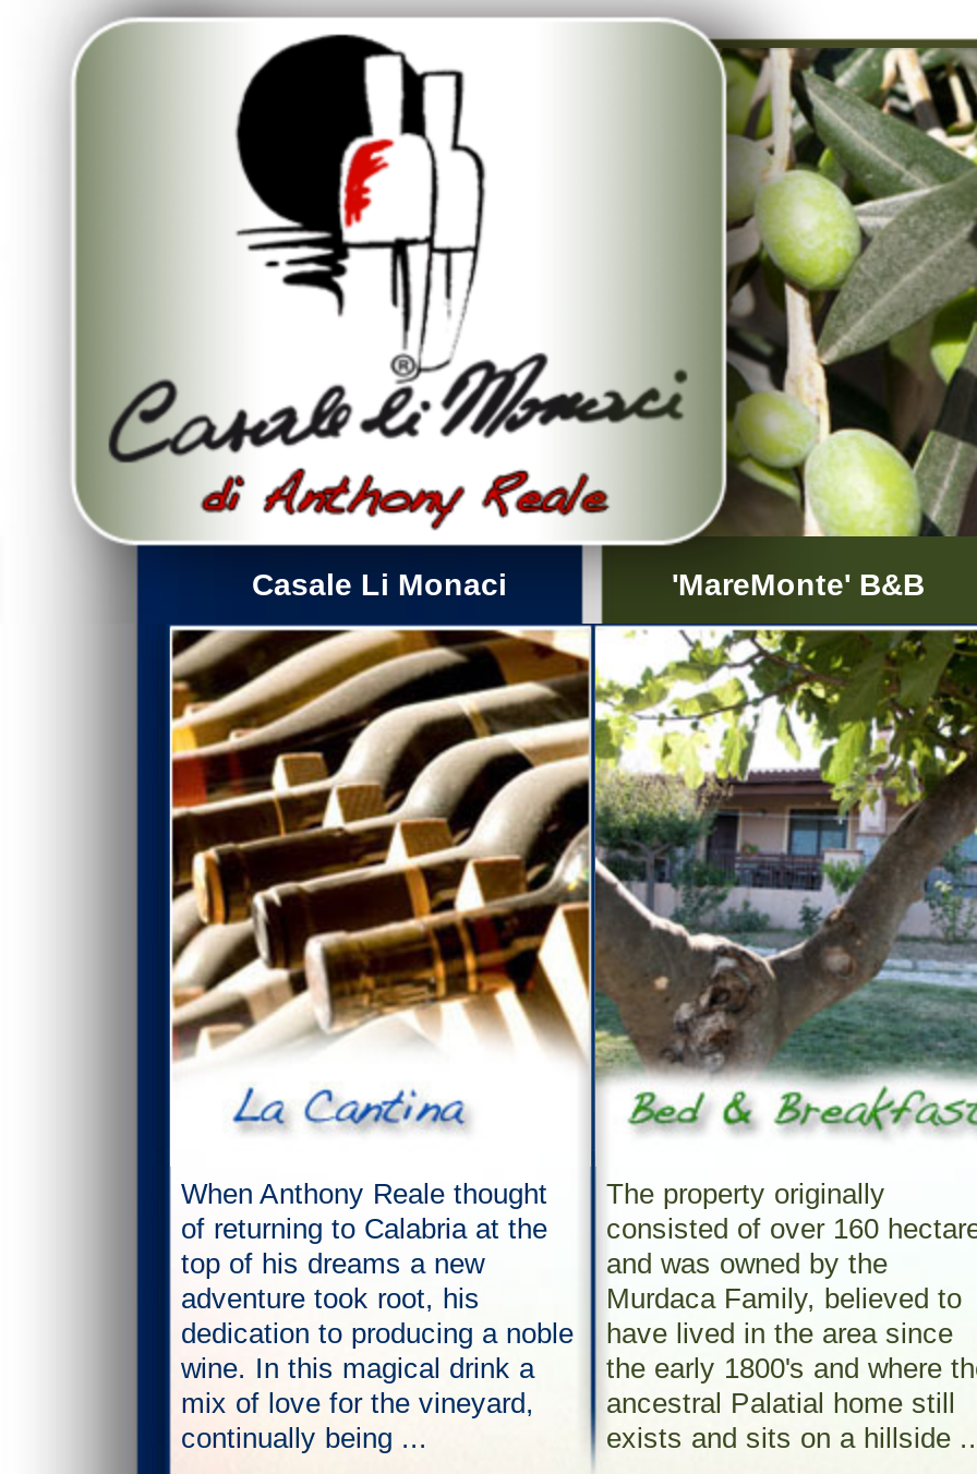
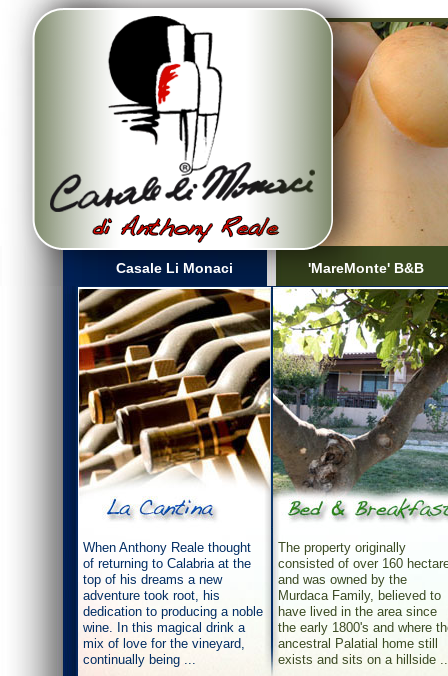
[702,46,970,536] [image] -> [322,22,445,247] [image]

